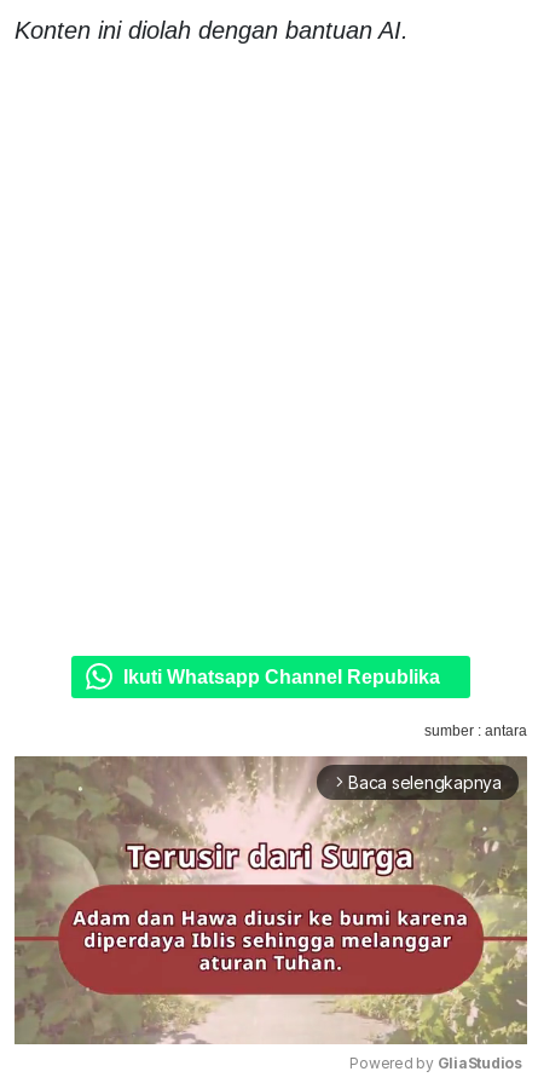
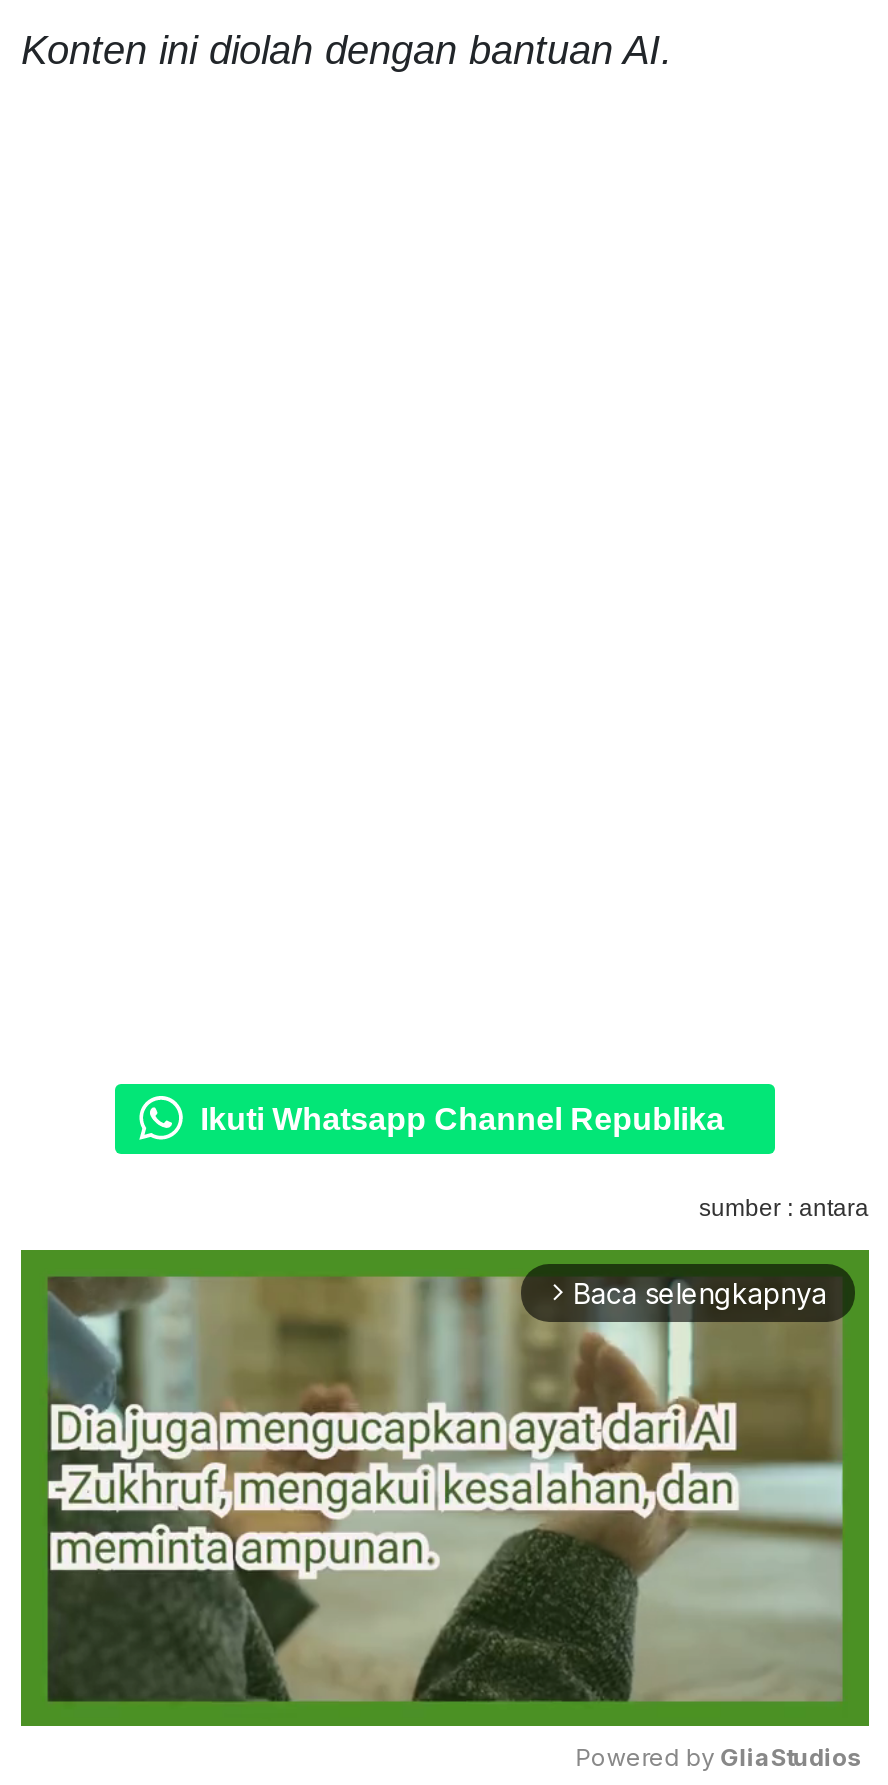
[15,756,527,1044] [image] -> [21,1248,871,1728] [image]

